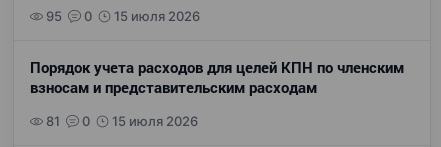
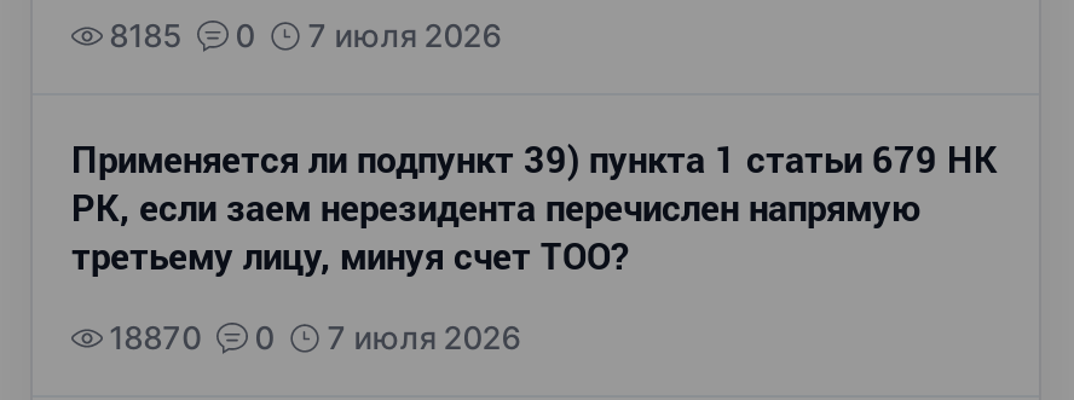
[46,8,62,24] 95 -> [109,16,182,55] 8185
[114,8,200,24] 15 июля 2026 -> [308,16,501,55] 7 июля 2026
[30,57,404,97] Порядок учета расходов для целей КПН по членским | взносам и представительским расходам -> [71,134,998,279] Применяется ли подпункт 39) пункта 1 статьи 679 НК | РК, если заем нерезидента перечислен напрямую | третьему лицу, минуя счет ТОО?
[46,113,60,129] 81 -> [109,318,201,357] 18870
[112,113,198,129] 15 июля 2026 -> [327,318,521,357] 7 июля 2026

